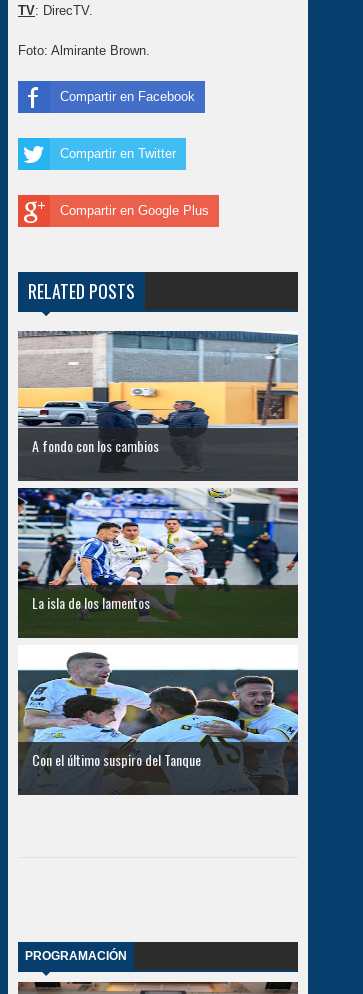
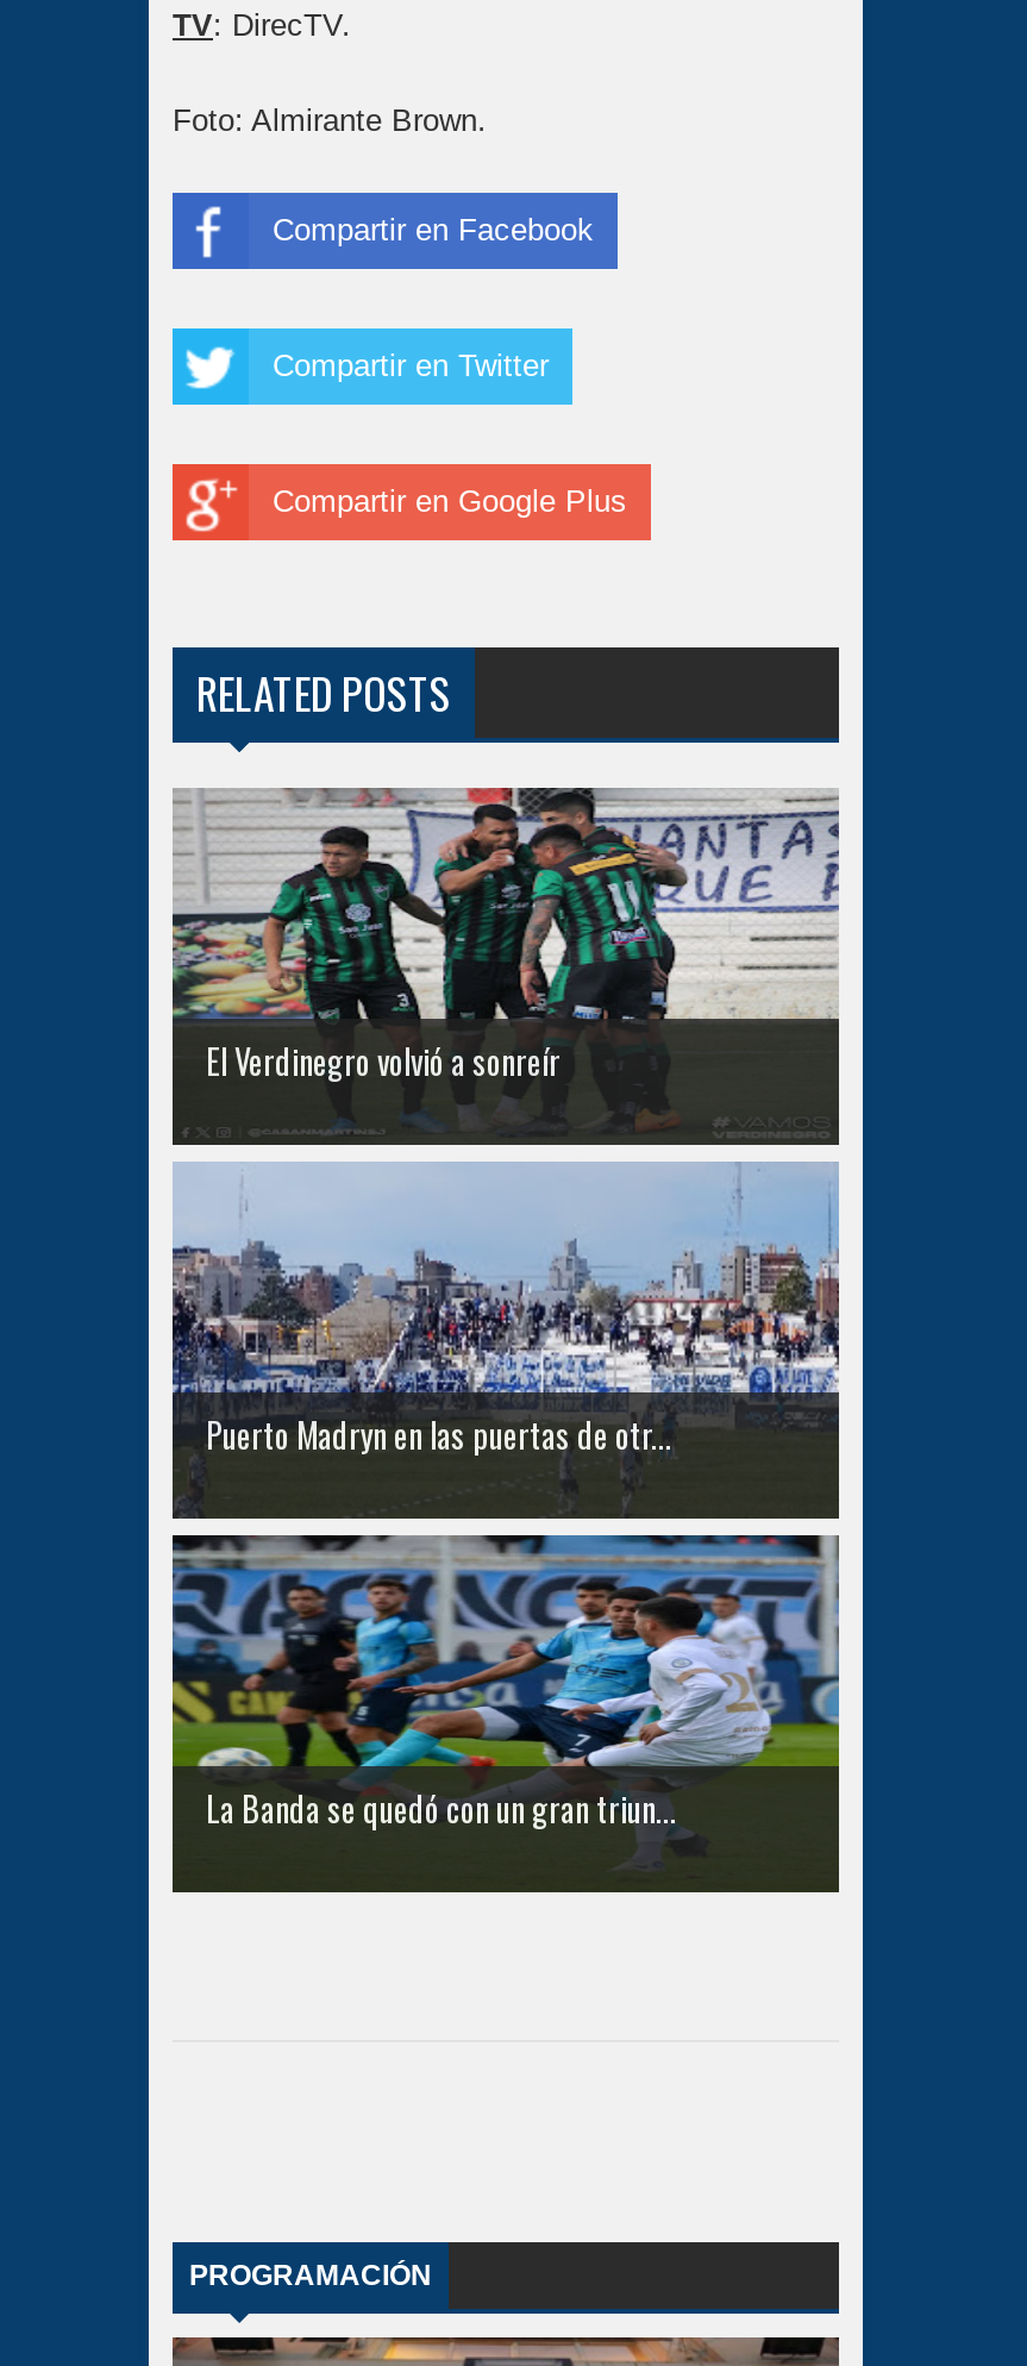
[17,330,298,477] [image] | A fondo con los cambios -> [170,785,839,1140] [image] | El Verdinegro volvió a sonreír
[17,487,299,613] [image] | La isla de los lamentos -> [173,1162,839,1460] [image] | Puerto Madryn en las puertas de otr...
[17,645,299,794] [image] | Con el último suspiro del Tanque -> [170,1533,841,1888] [image] | La Banda se quedó con un gran triun...

